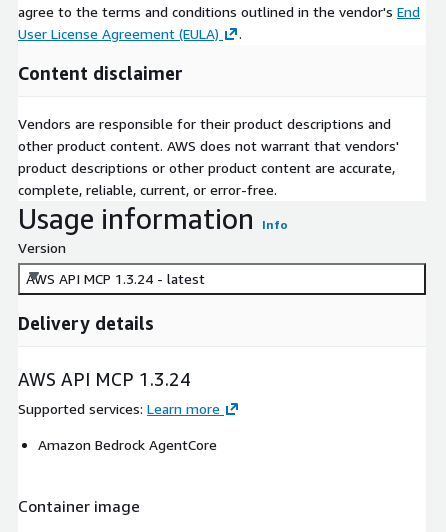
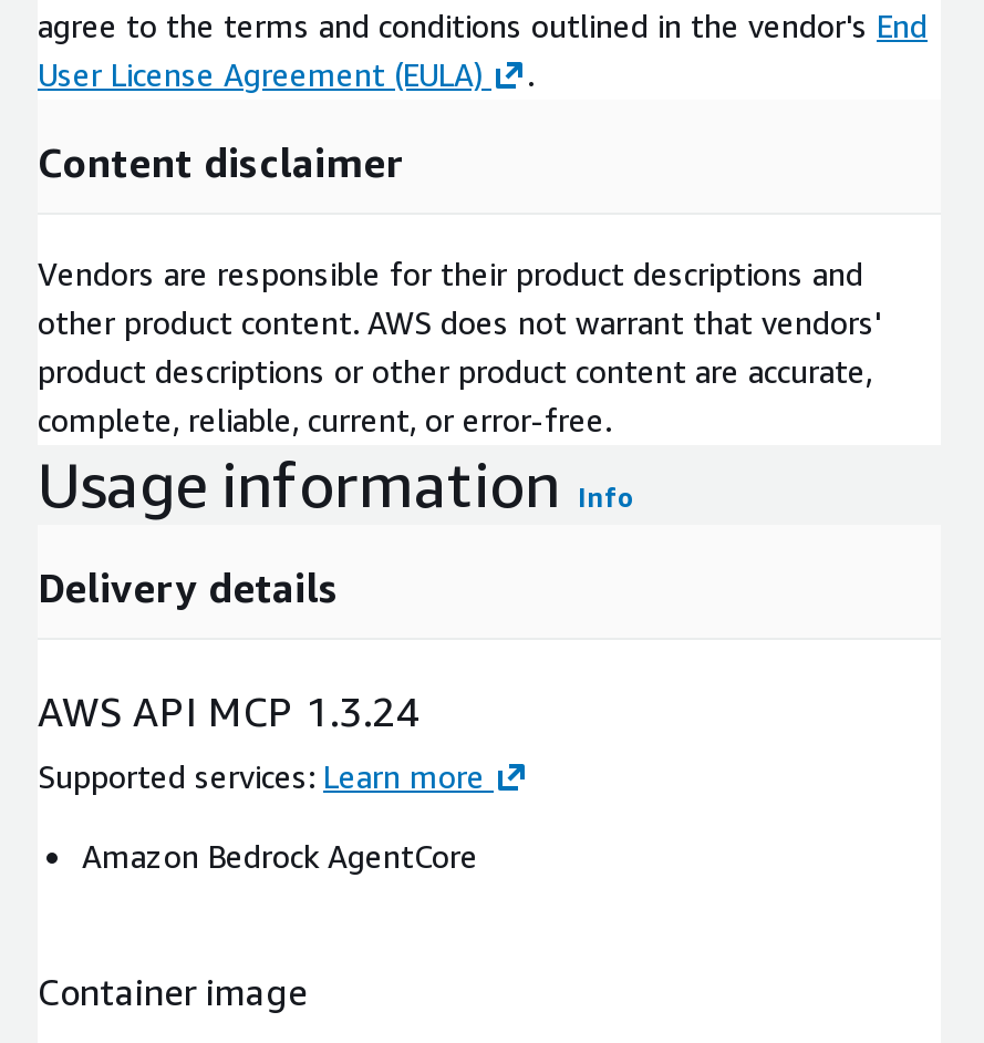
[18,239,205,287] Version | AWS API MCP 1.3.24 - latest -> none

